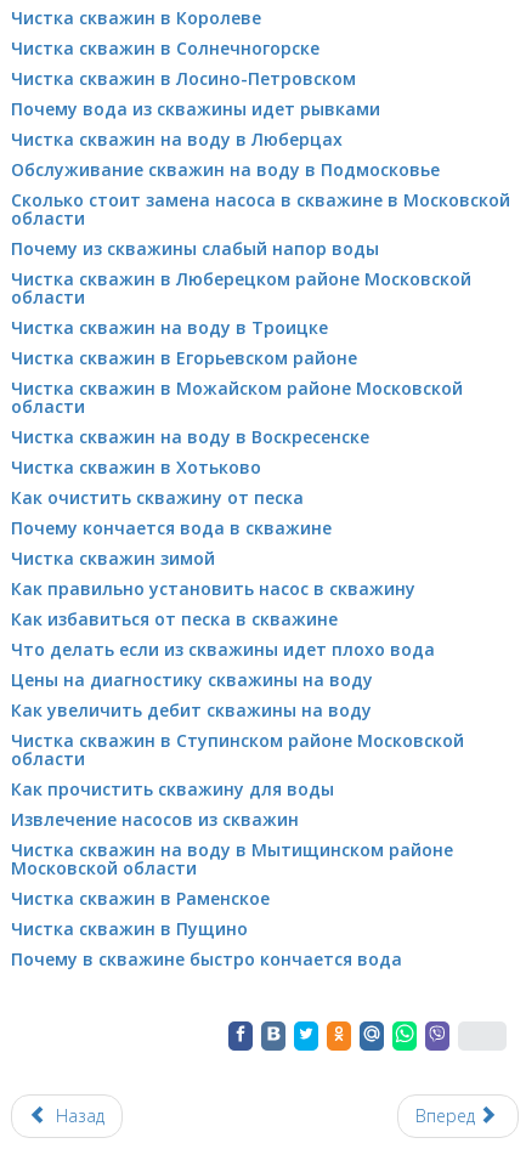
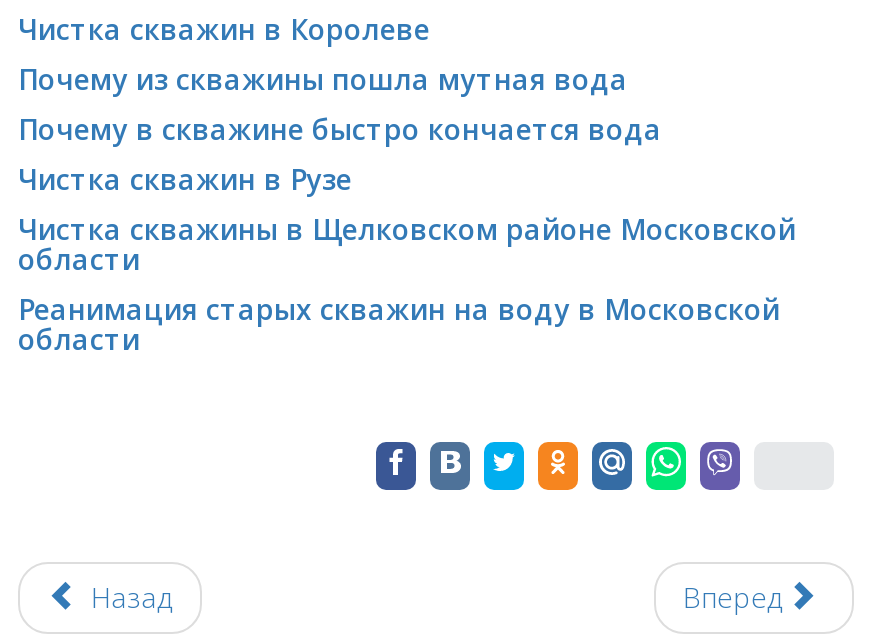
[11,36,510,211] Чистка скважин в Солнечногорске | Чистка скважин в Лосино-Петровском | Почему вода из скважины идет рывками | Чистка скважин на воду в Люберцах | Обслуживание скважин на воду в Подмосковье | Сколько стоит замена насоса в скважине в Московской -> [18,60,796,248] Почему из скважины пошла мутная вода | Чистка скважин в Рузе | Чистка скважины в Щелковском районе Московской
[11,237,471,290] Почему из скважины слабый напор воды | Чистка скважин в Люберецком районе Московской -> [18,290,780,328] Реанимация старых скважин на воду в Московской
[11,316,464,940] Чистка скважин на воду в Троицке | Чистка скважин в Егорьевском районе | Чистка скважин в Можайском районе Московской | области | Чистка скважин на воду в Воскресенске | Чистка скважин в Хотьково | Как очистить скважину от песка | Почему кончается вода в скважине | Чистка скважин зимой | Как правильно установить насос в скважину | Как избавиться от песка в скважине | Что делать если из скважины идет плохо вода | Цены на диагностику скважины на воду | Как увеличить дебит скважины на воду | Чистка скважин в Ступинском районе Московской | области | Как прочистить скважину для воды | Извлечение насосов из скважин | Чистка скважин на воду в Мытищинском районе | Московской области | Чистка скважин в Раменское | Чистка скважин в Пущино -> none
moved [11,947,402,970] -> [18,110,662,148]: Почему в скважине быстро кончается вода

